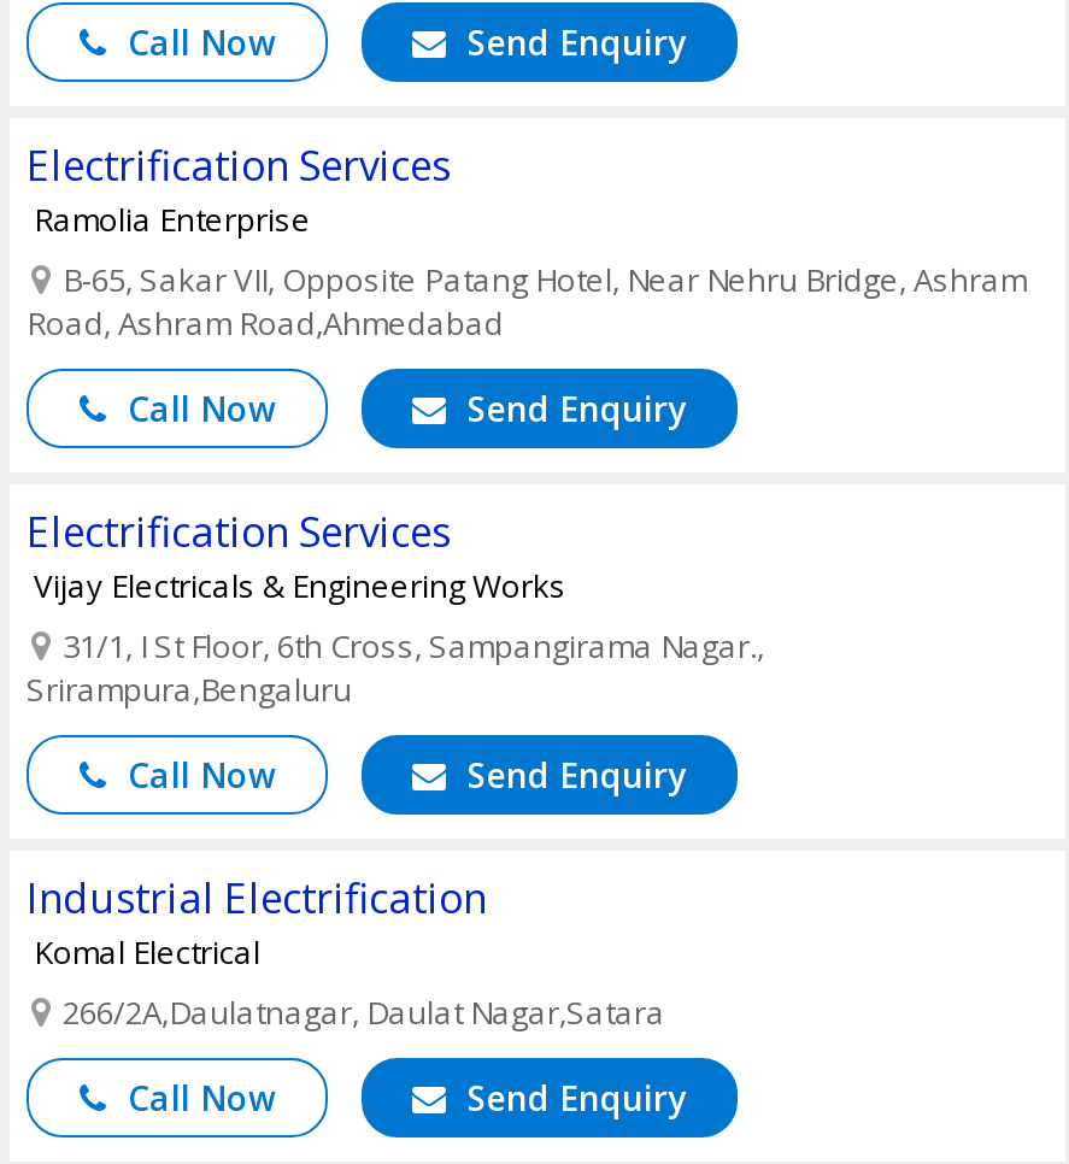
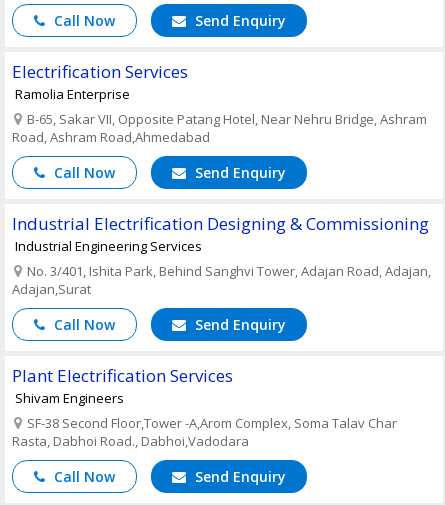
[27,503,764,710] Electrification Services | Vijay Electricals & Engineering Works | 31/1, I St Floor, 6th Cross, Sampangirama Nagar., | Srirampura,Bengaluru -> [12,212,431,298] Industrial Electrification Designing & Commissioning | Industrial Engineering Services | No. 3/401, Ishita Park, Behind Sanghvi Tower, Adajan Road, Adajan, | Adajan,Surat
[27,869,665,1033] Industrial Electrification | Komal Electrical | 266/2A,Daulatnagar, Daulat Nagar,Satara -> [12,364,397,450] Plant Electrification Services | Shivam Engineers | SF-38 Second Floor,Tower -A,Arom Complex, Soma Talav Char | Rasta, Dabhoi Road., Dabhoi,Vadodara

